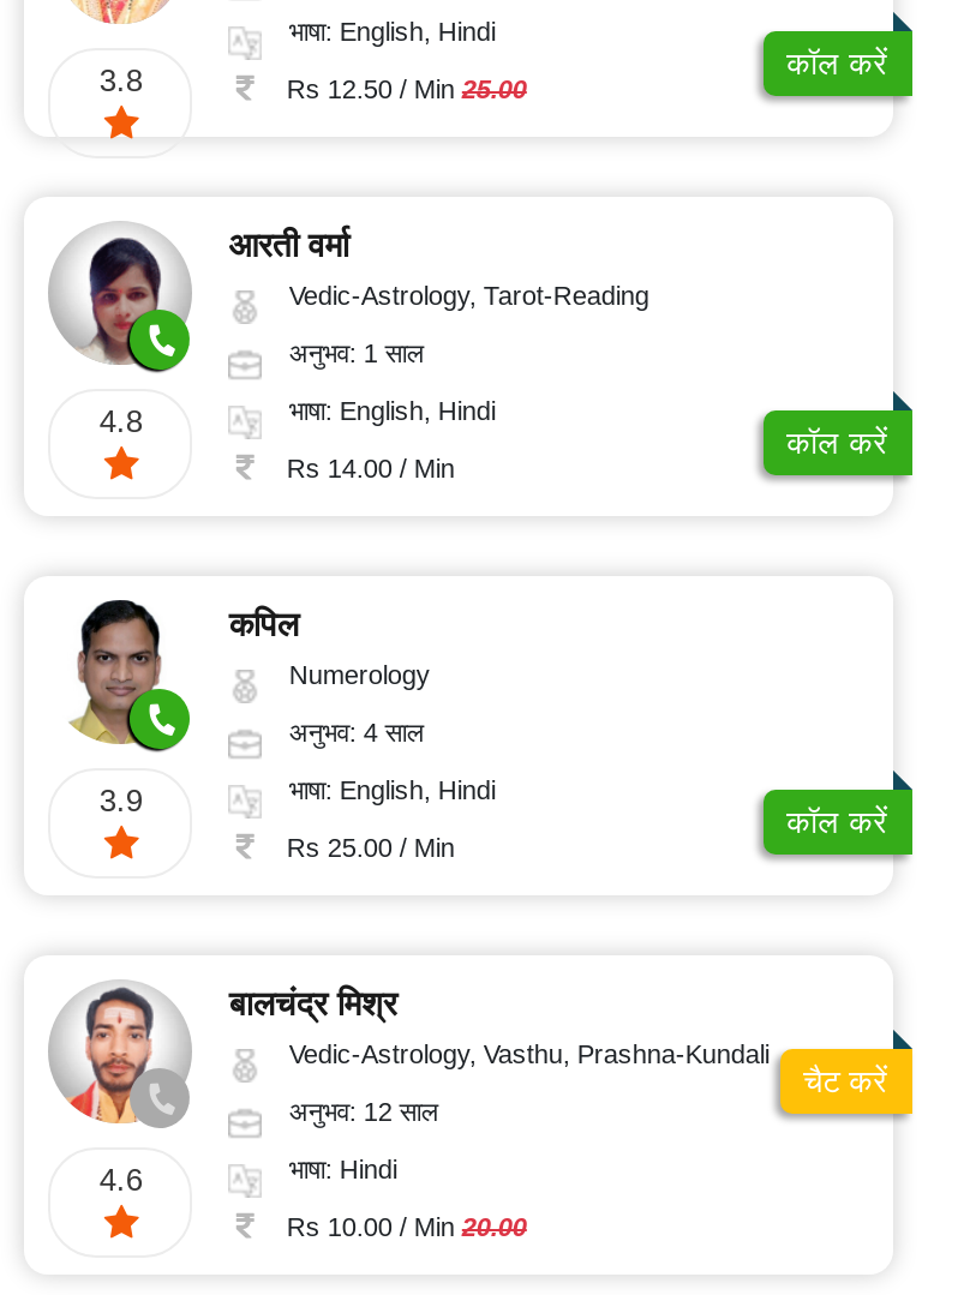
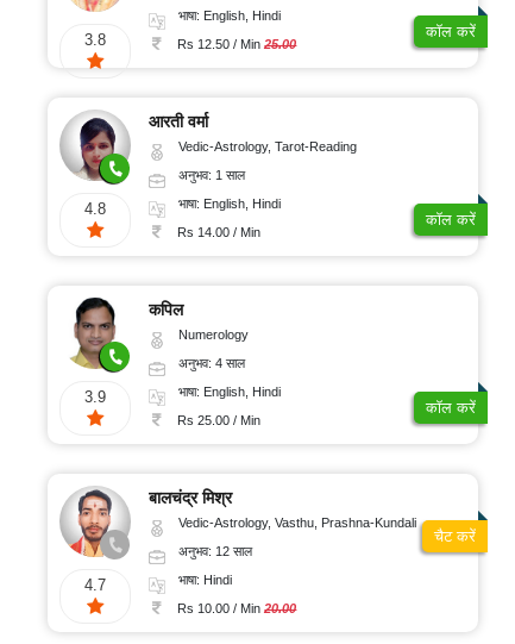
[99,1161,143,1197] 4.6 -> [85,576,106,594] 4.7

